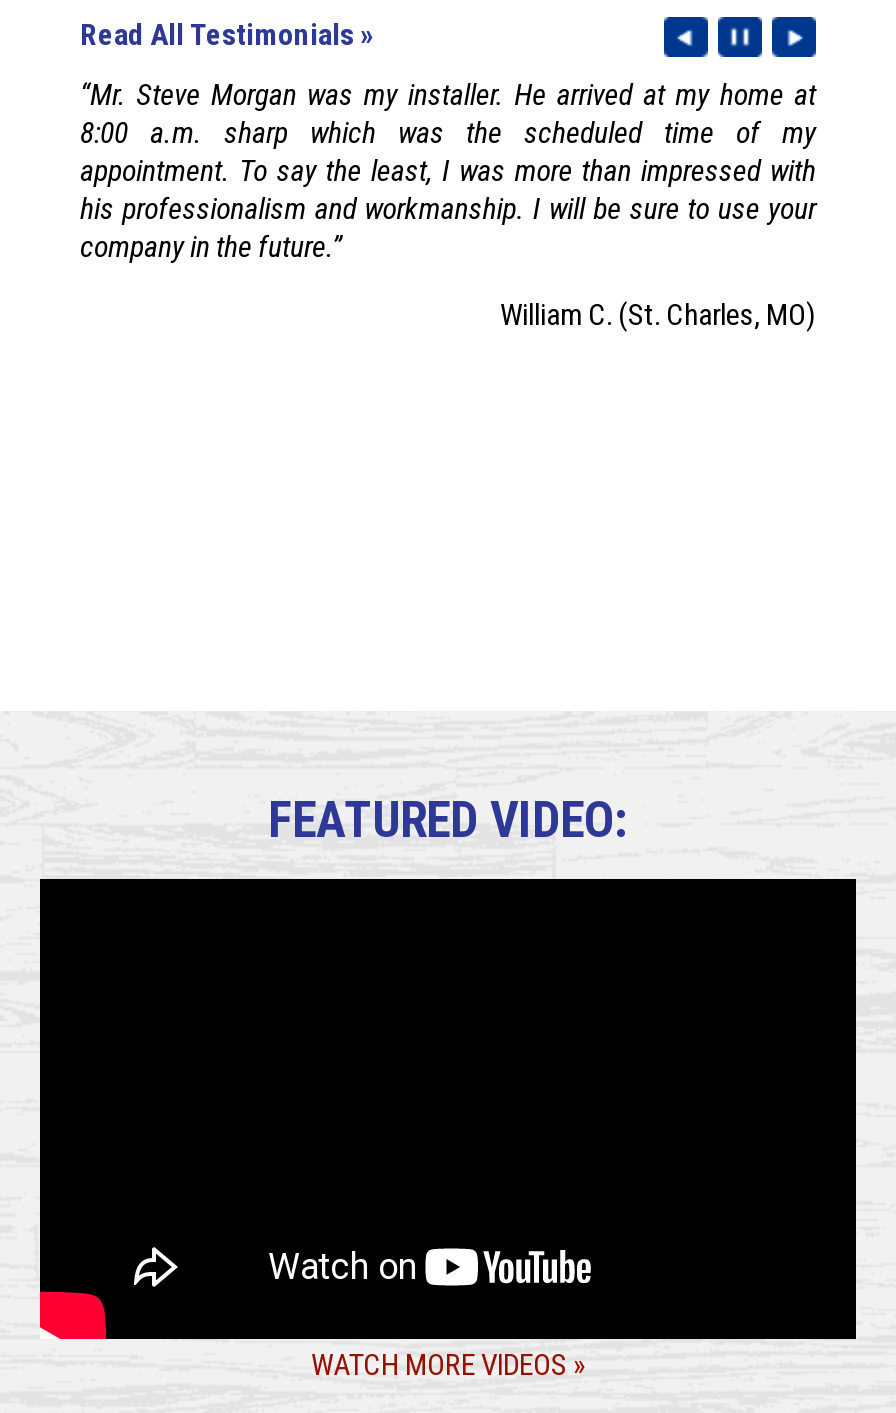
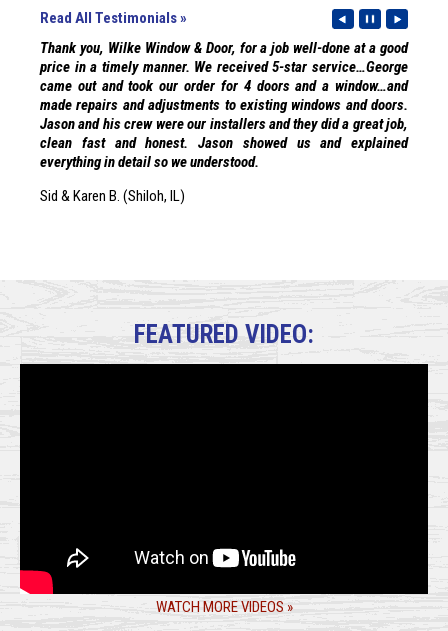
[80,76,816,264] “Mr. Steve Morgan was my installer. He arrived at my home at | 8:00 a.m. sharp which was the scheduled time of my | appointment. To say the least, I was more than impressed with | his professionalism and workmanship. I will be sure to use your | company in the future.” -> [40,39,408,171] Thank you, Wilke Window & Door, for a job well-done at a good | price in a timely manner. We received 5-star service…George | came out and took our order for 4 doors and a window…and | made repairs and adjustments to existing windows and doors. | Jason and his crew were our installers and they did a great job, | clean fast and honest. Jason showed us and explained | everything in detail so we understood.
[500,296,816,332] William C. (St. Charles, MO) -> [40,187,185,205] Sid & Karen B. (Shiloh, IL)

